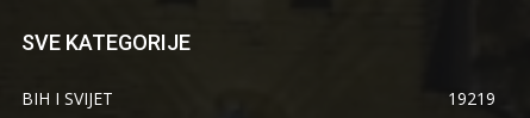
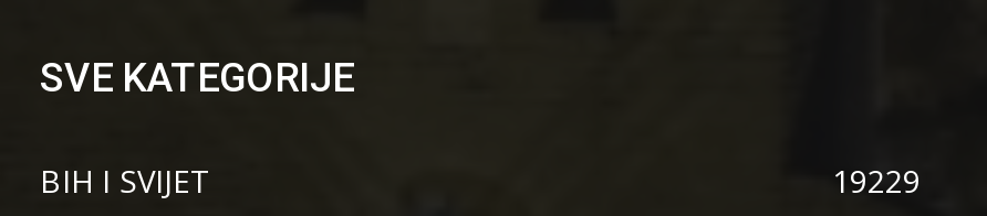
[448,87,495,110] 19219 -> [832,160,921,202] 19229

